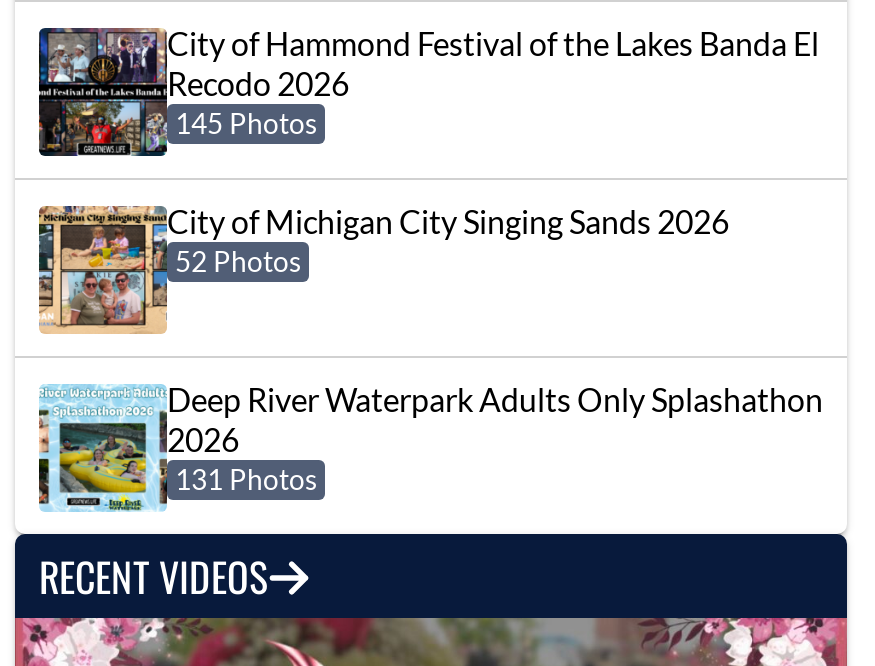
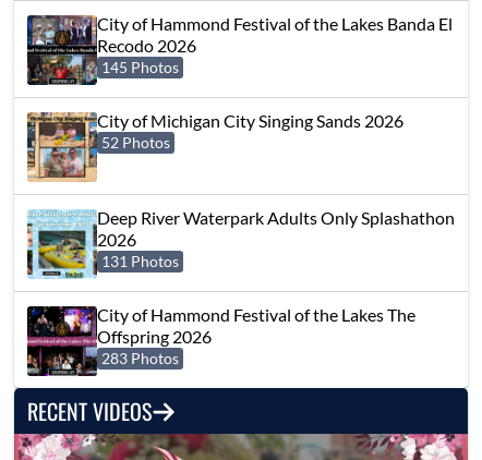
none -> [26,304,415,377] [image] | City of Hammond Festival of the Lakes The | Offspring 2026 | 283 Photos

